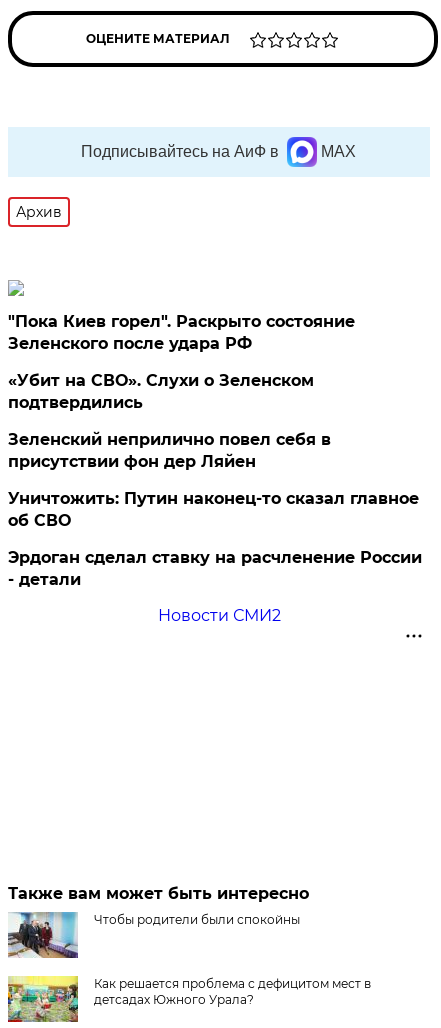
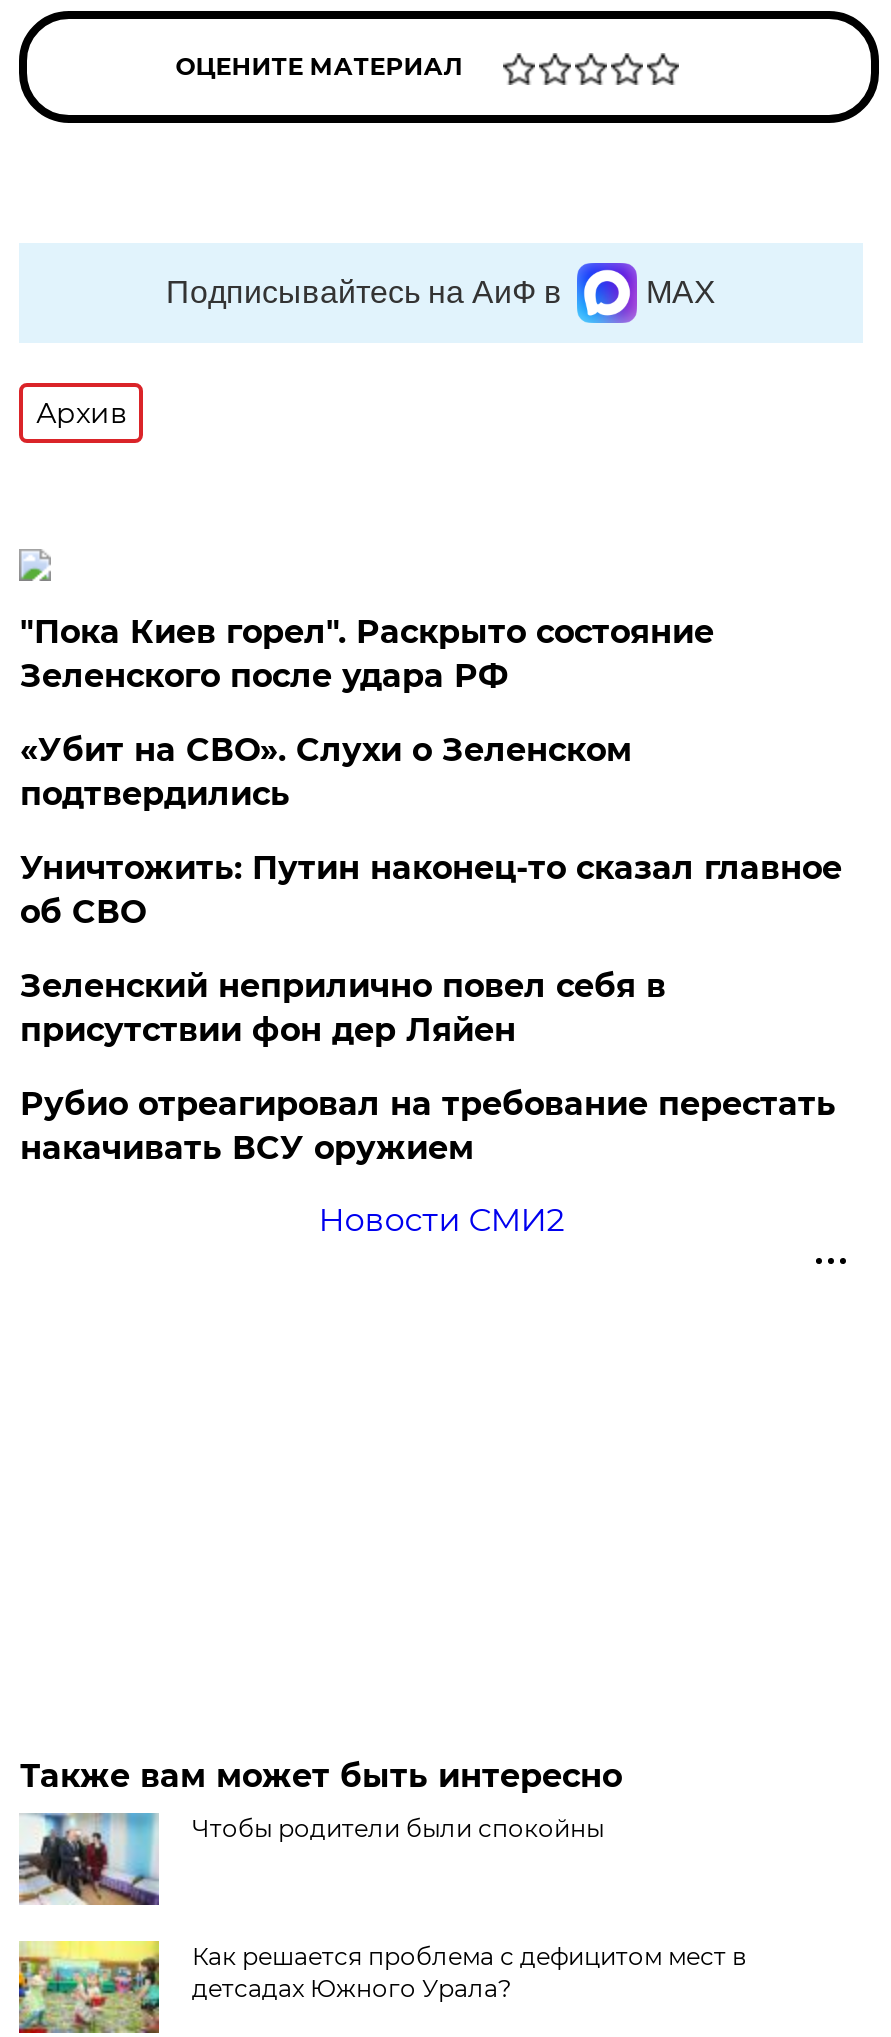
moved [8,430,331,471] -> [20,967,666,1049]: Зеленский неприлично повел cебя в | присутствии фон дер Ляйен
moved [8,489,419,530] -> [20,849,842,931]: Уничтожить: Путин наконец-то сказал главное | об СВО
[8,548,422,589] Эрдоган сделал ставку на расчленение России | - детали -> [20,1085,836,1167] Рубио отреагировал на требование перестать | накачивать ВСУ оружием

